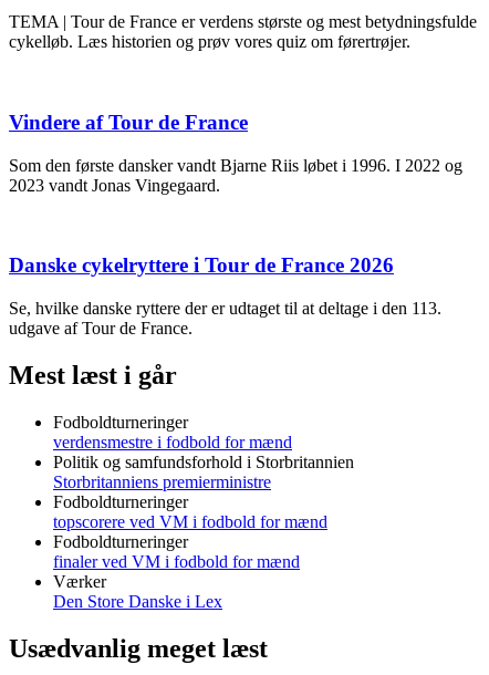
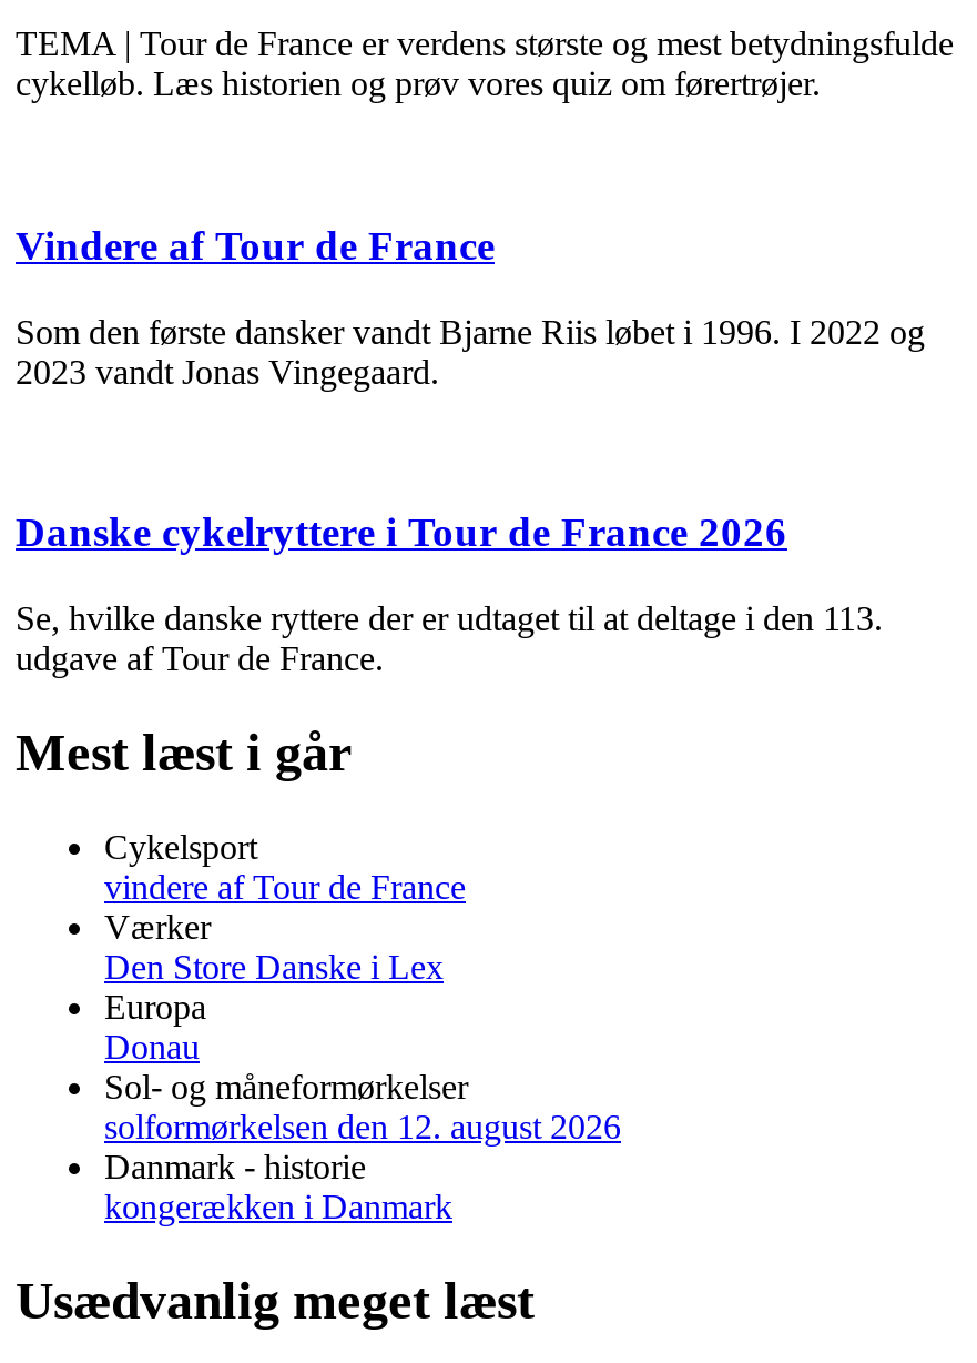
[53,413,354,571] Fodboldturneringer | verdensmestre i fodbold for mænd | Politik og samfundsforhold i Storbritannien | Storbritanniens premierministre | Fodboldturneringer | topscorere ved VM i fodbold for mænd | Fodboldturneringer | finaler ved VM i fodbold for mænd -> [104,828,466,905] Cykelsport | vindere af Tour de France
moved [53,572,222,611] -> [104,908,444,985]: Værker | Den Store Danske i Lex
none -> [104,988,621,1225] Europa | Donau | Sol- og måneformørkelser | solformørkelsen den 12. august 2026 | Danmark - historie | kongerækken i Danmark

